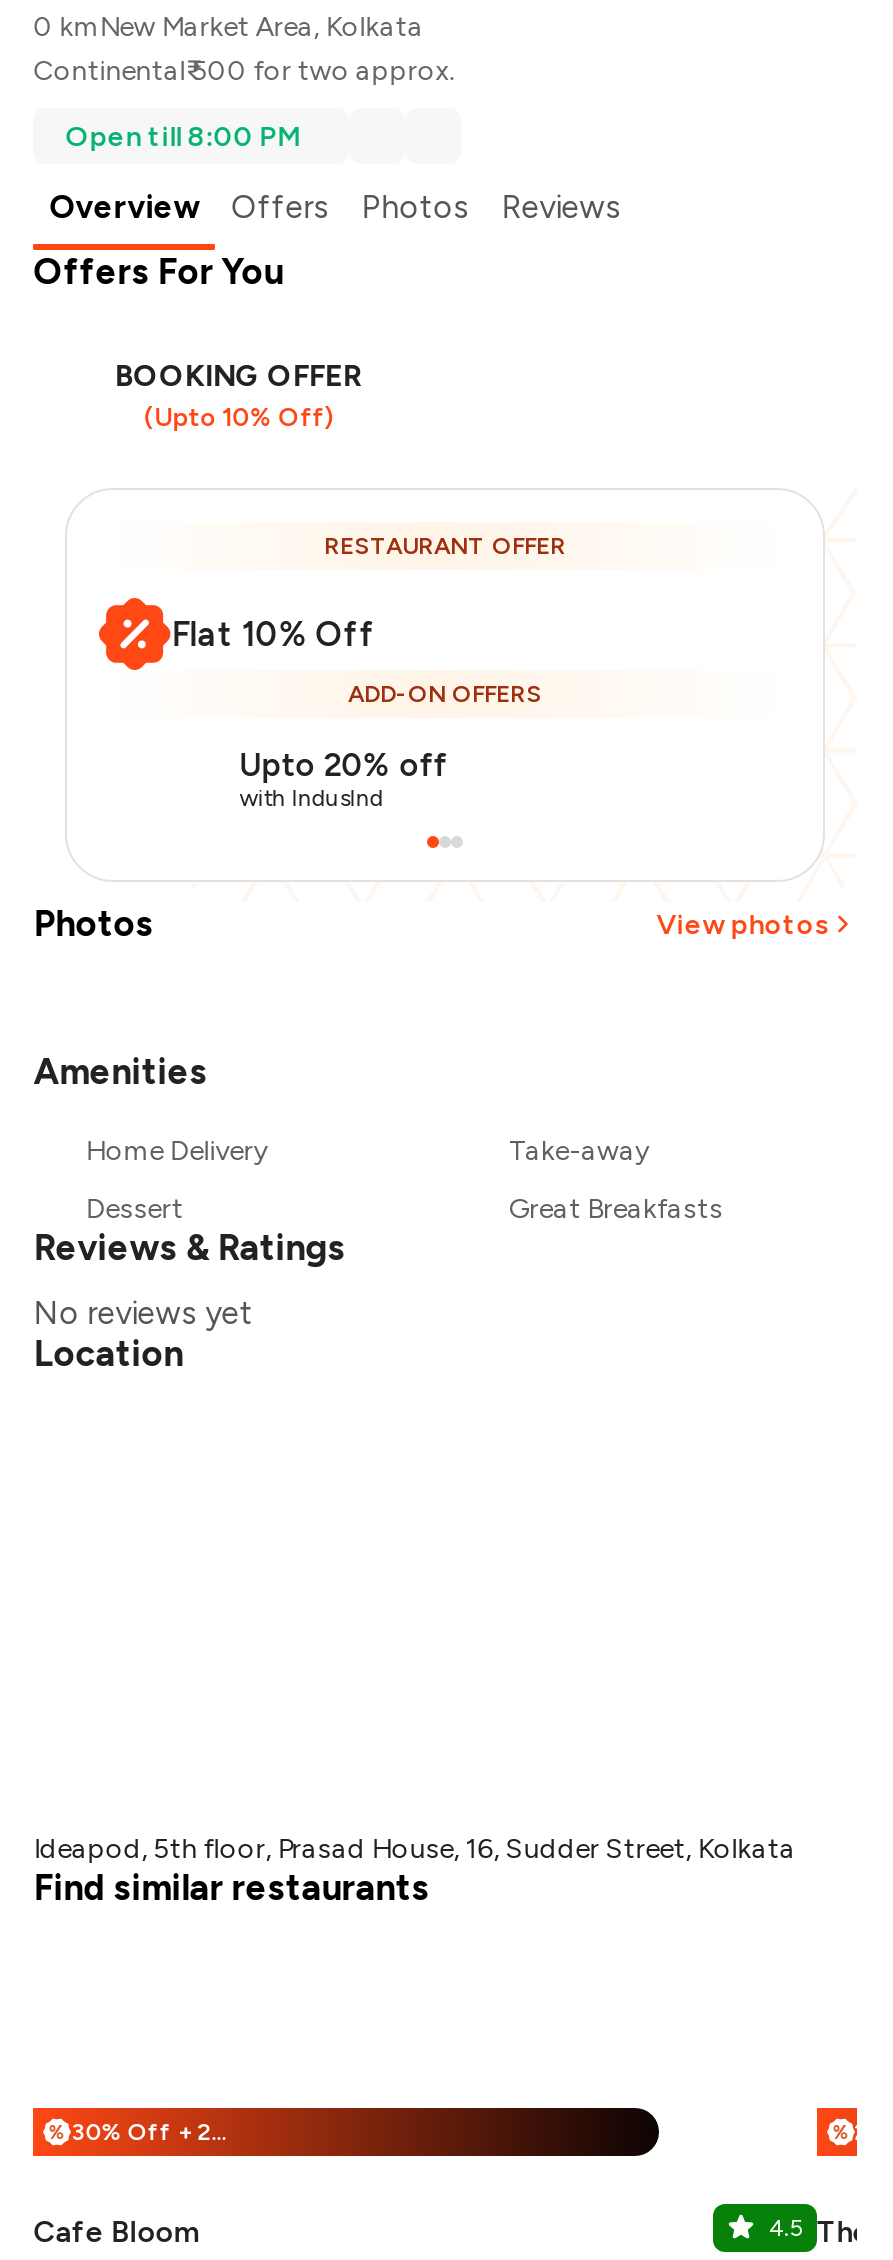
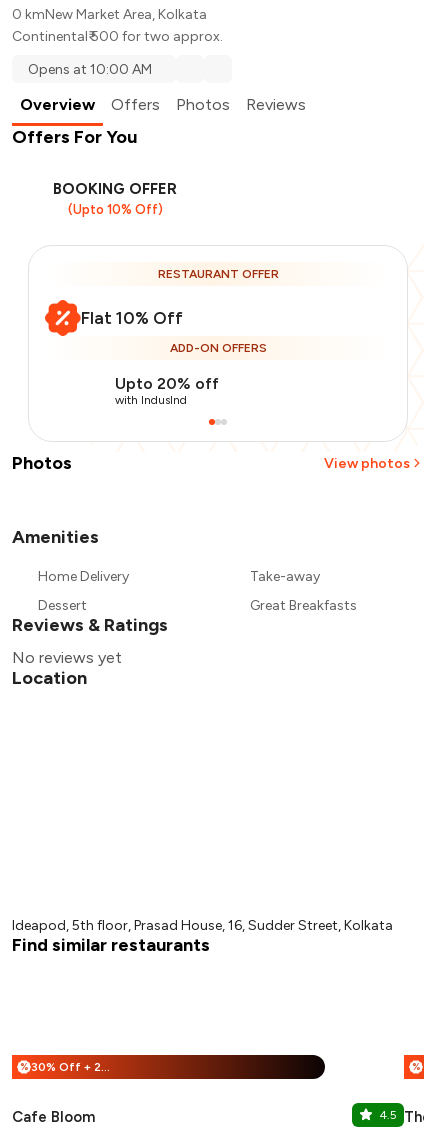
[66,120,302,154] Open till 8:00 PM -> [28,61,152,78] Opens at 10:00 AM

